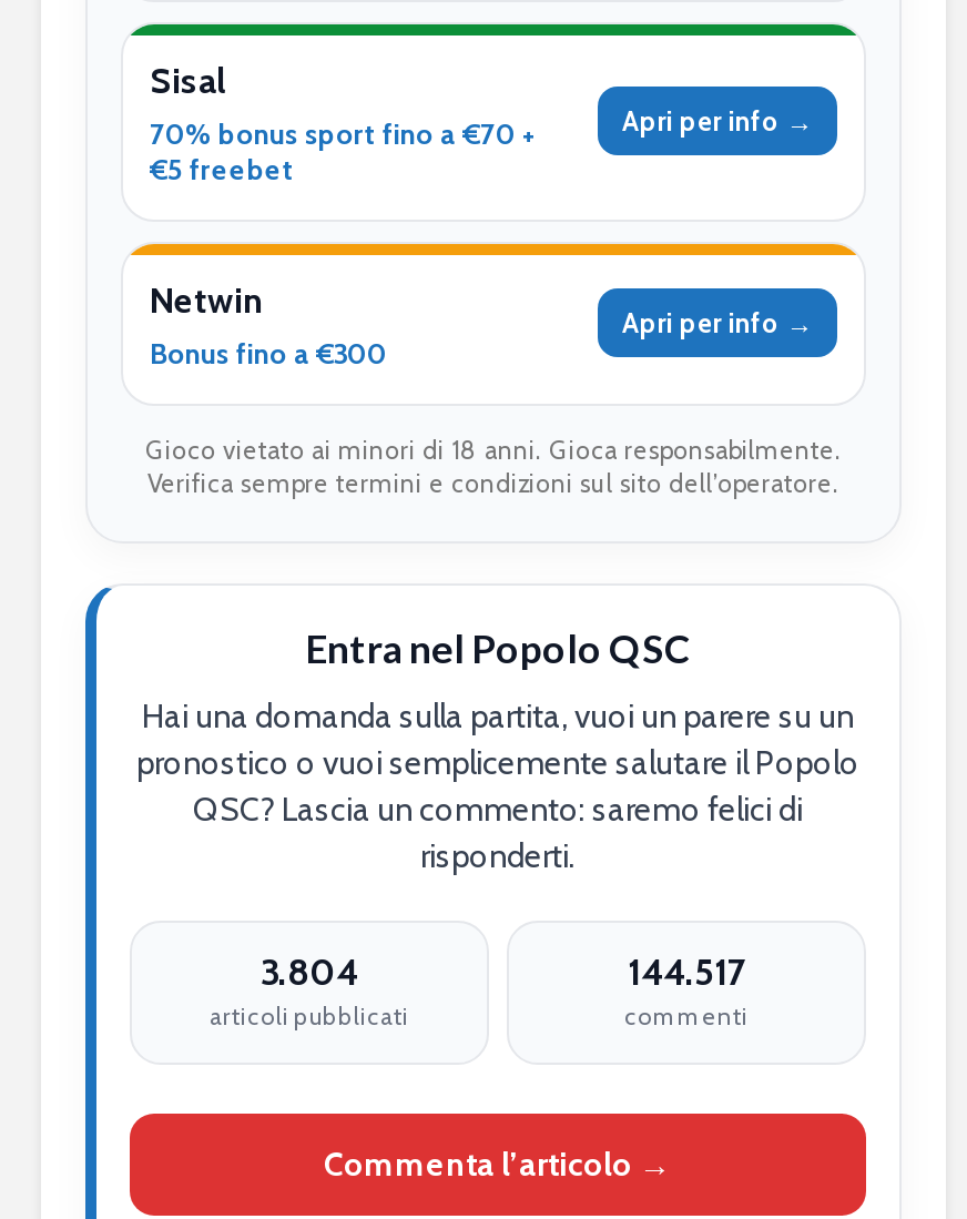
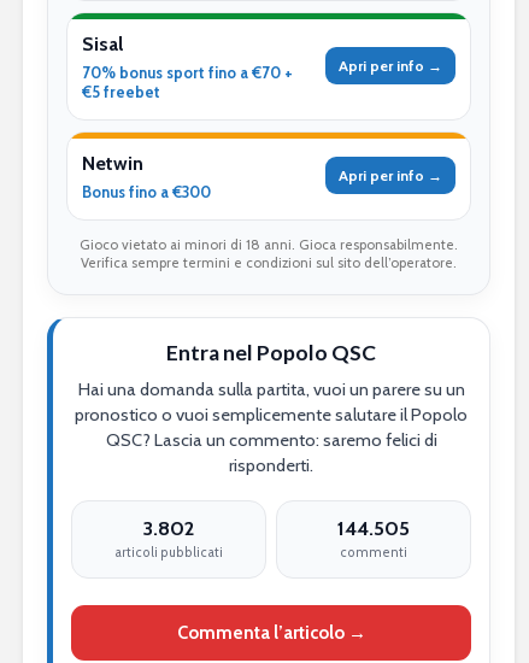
[261,949,358,993] 3.804 -> [143,515,194,540] 3.802
[628,949,745,993] 144.517 -> [337,515,410,540] 144.505

